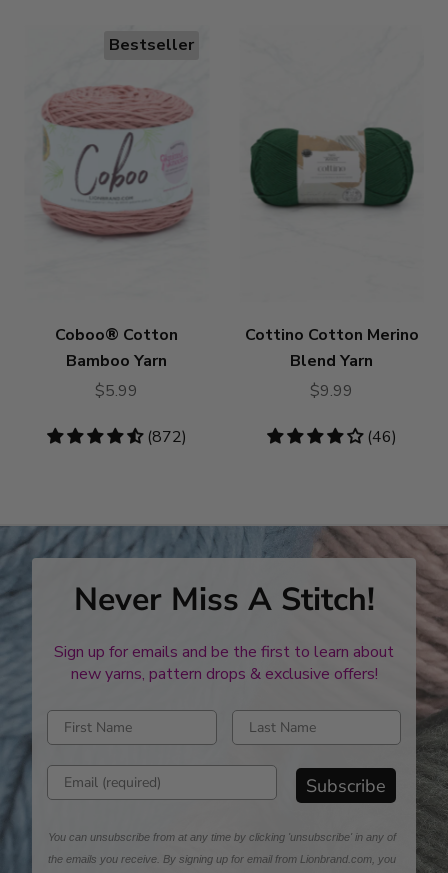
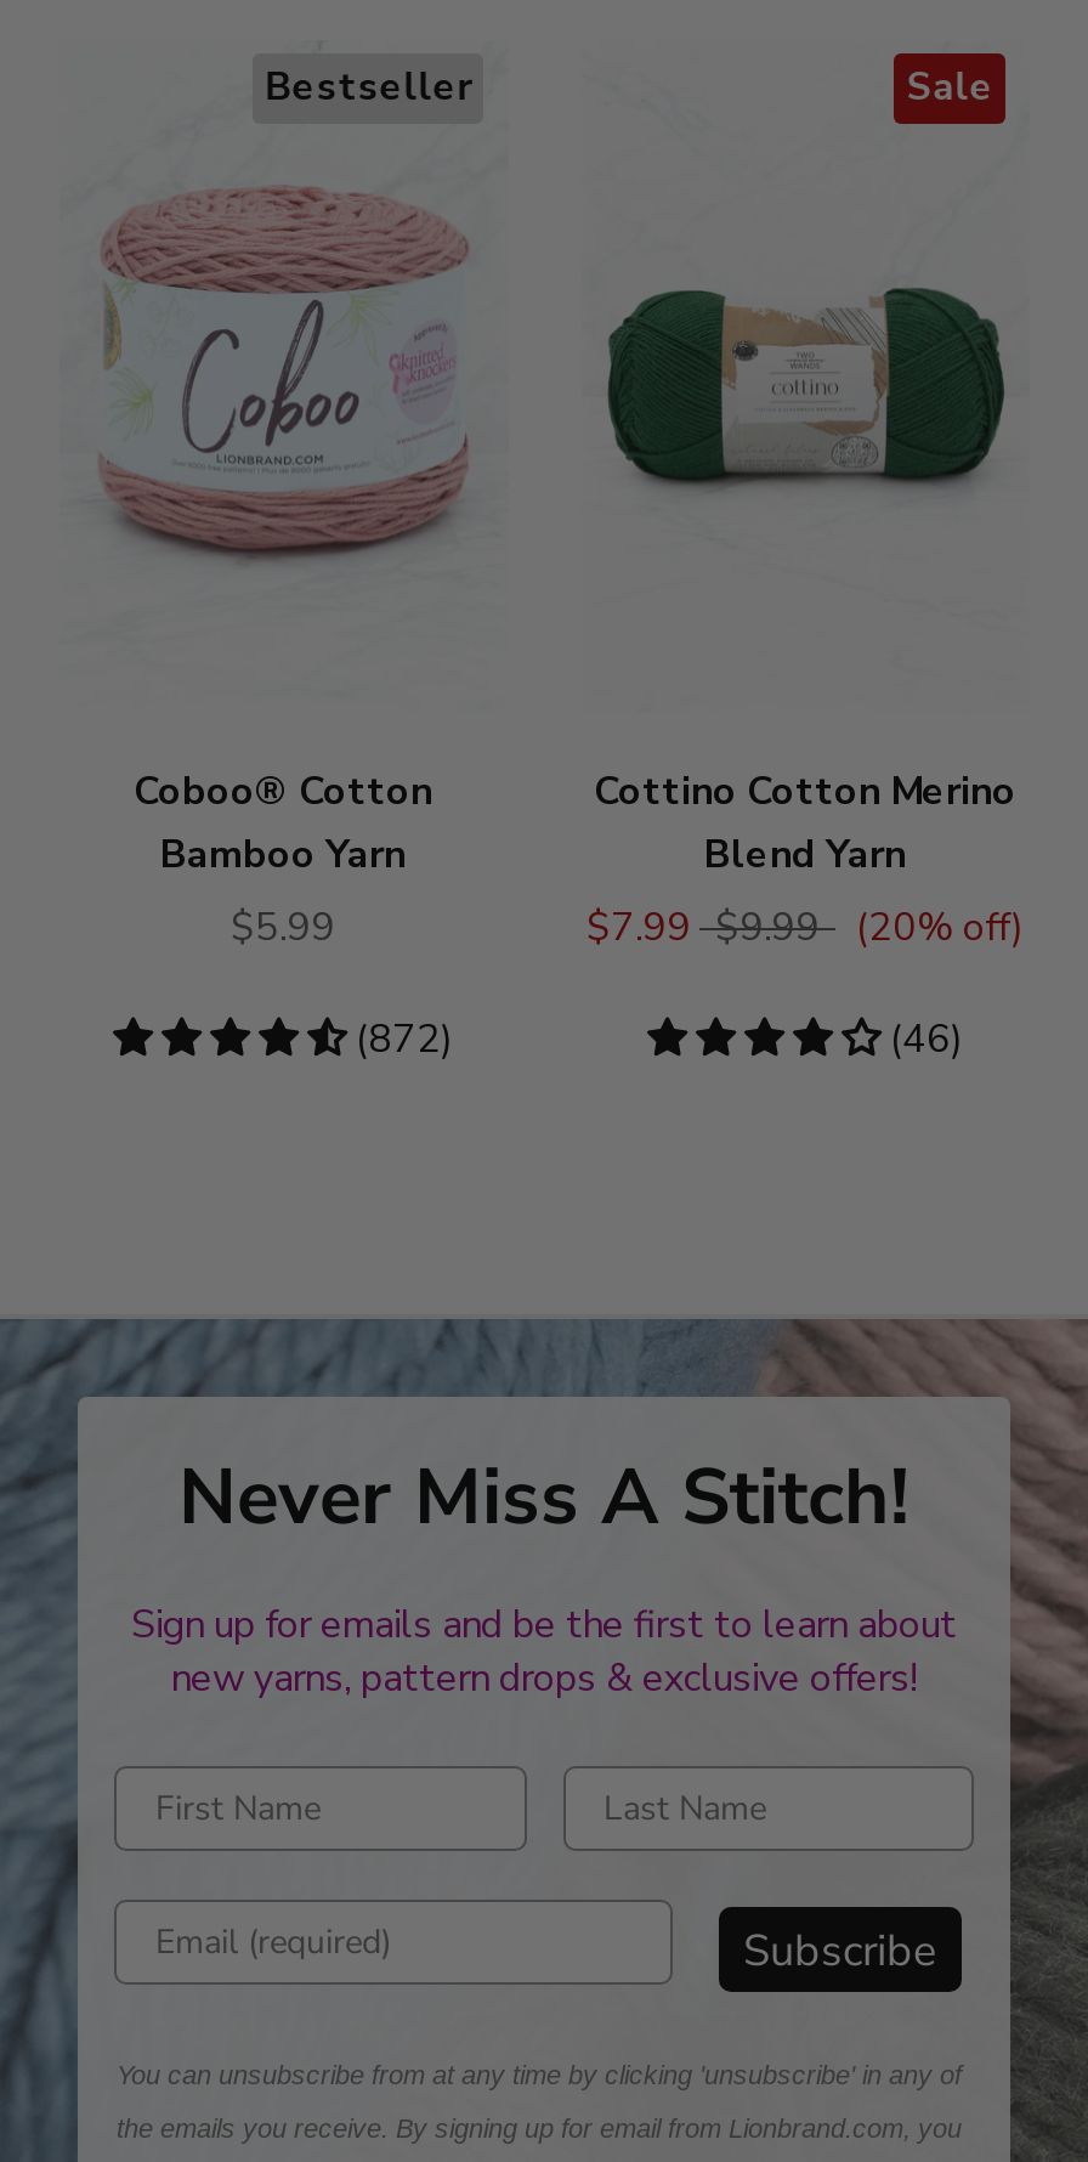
none -> [906,62,994,115] Sale
[310,380,353,402] $9.99 -> [586,902,1024,956] $7.99 $9.99 | (20% off)

